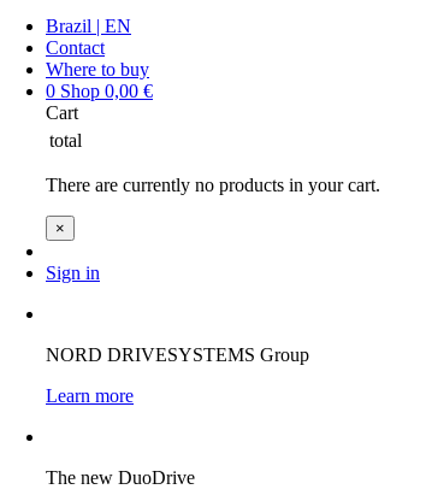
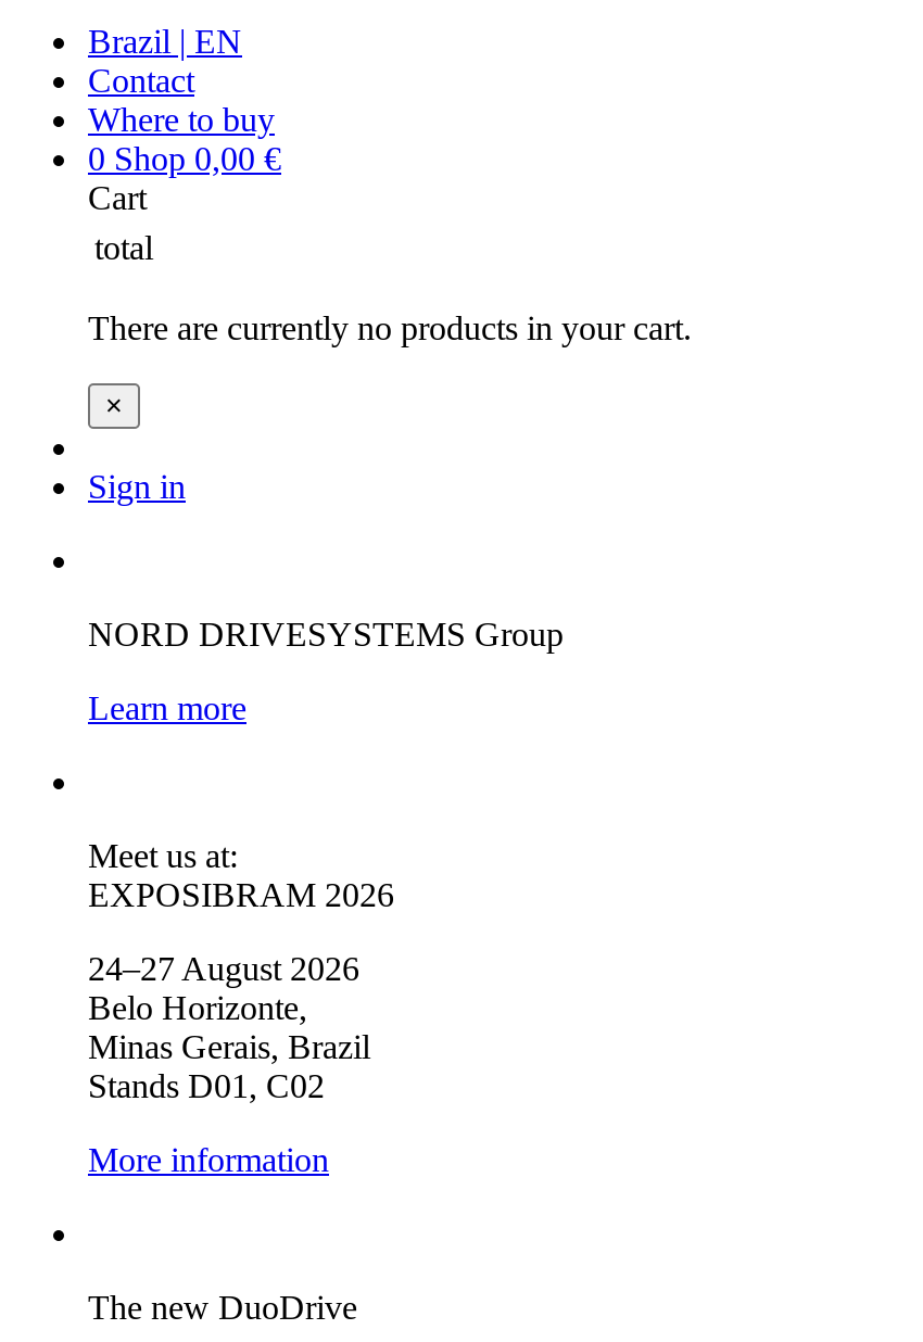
none -> [88,837,394,1178] Meet us at: | EXPOSIBRAM 2026 | 24–27 August 2026 | Belo Horizonte, | Minas Gerais, Brazil | Stands D01, C02 | More information

